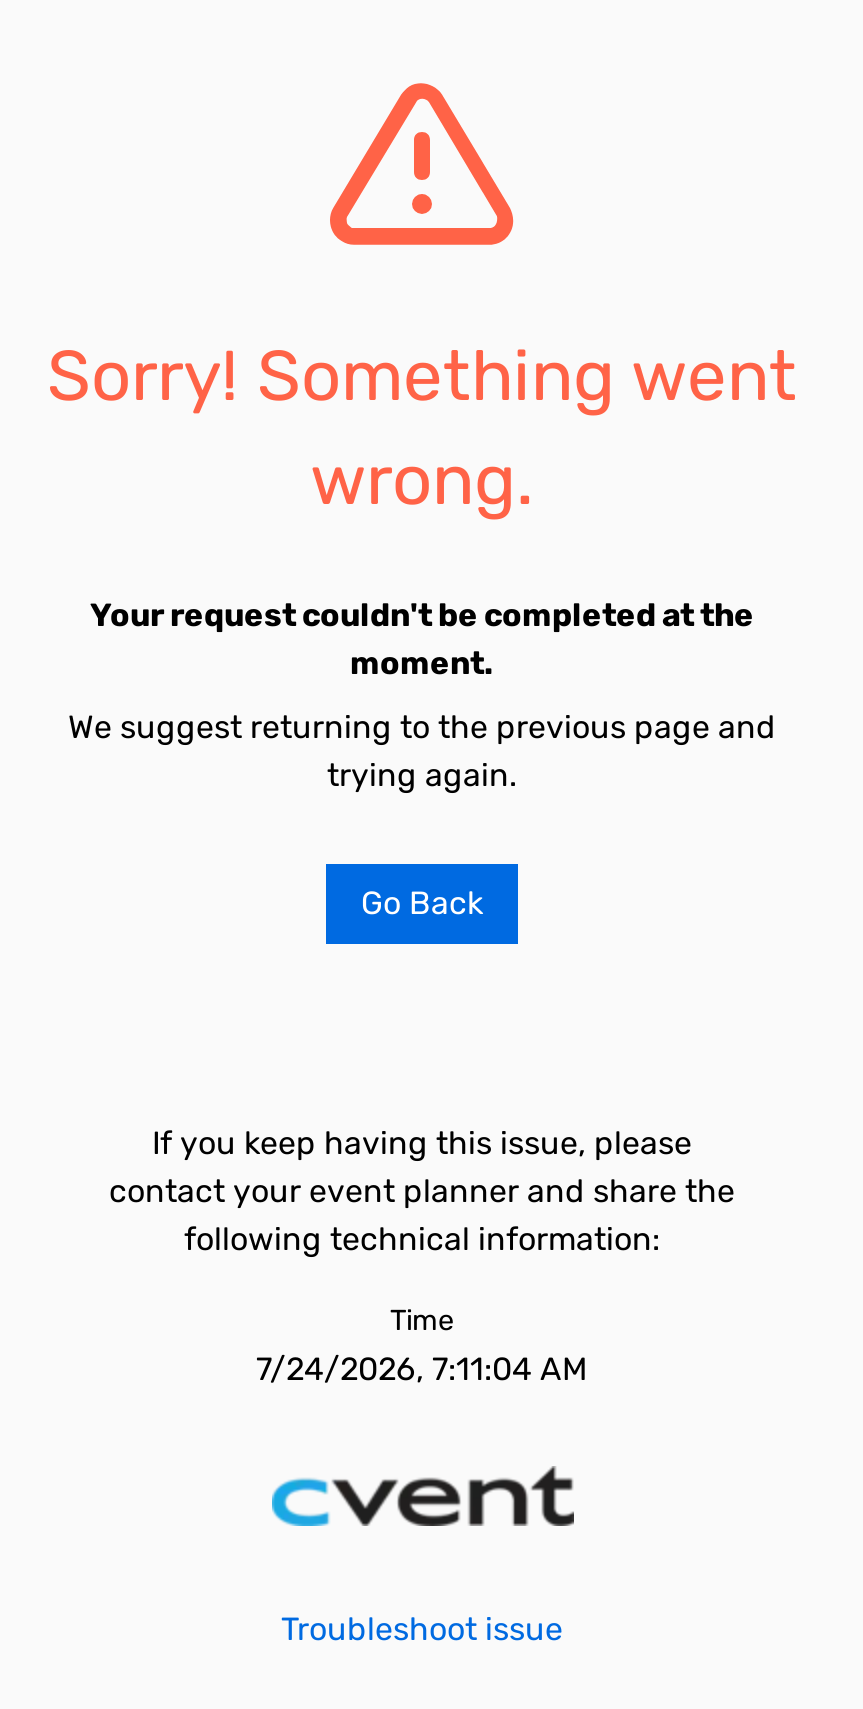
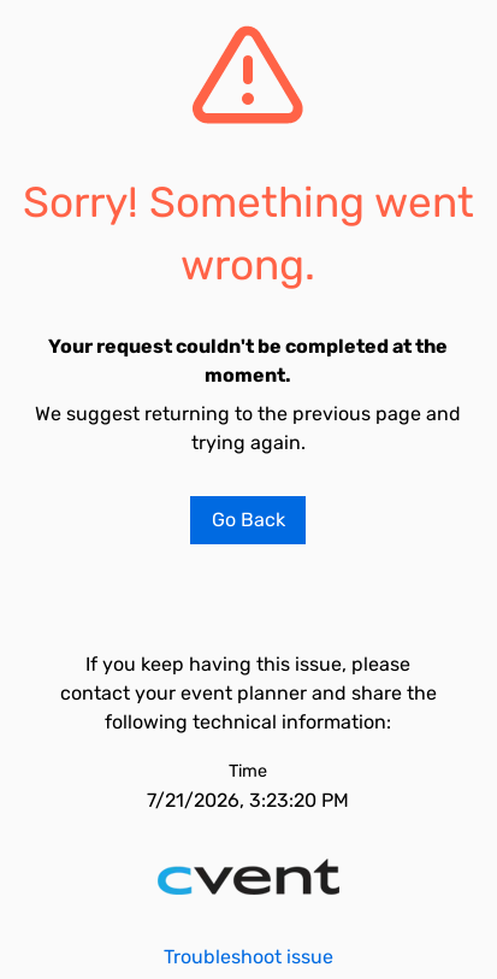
[256,1350,588,1388] 7/24/2026, 7:11:04 AM -> [147,789,349,812] 7/21/2026, 3:23:20 PM

